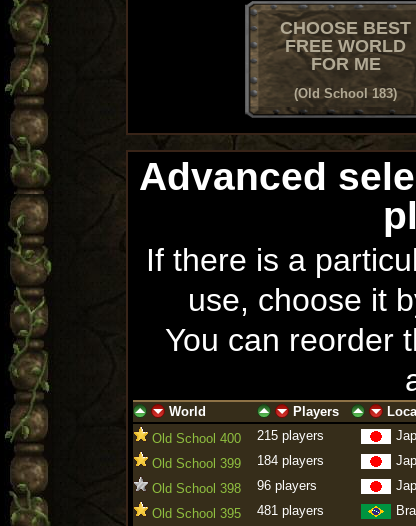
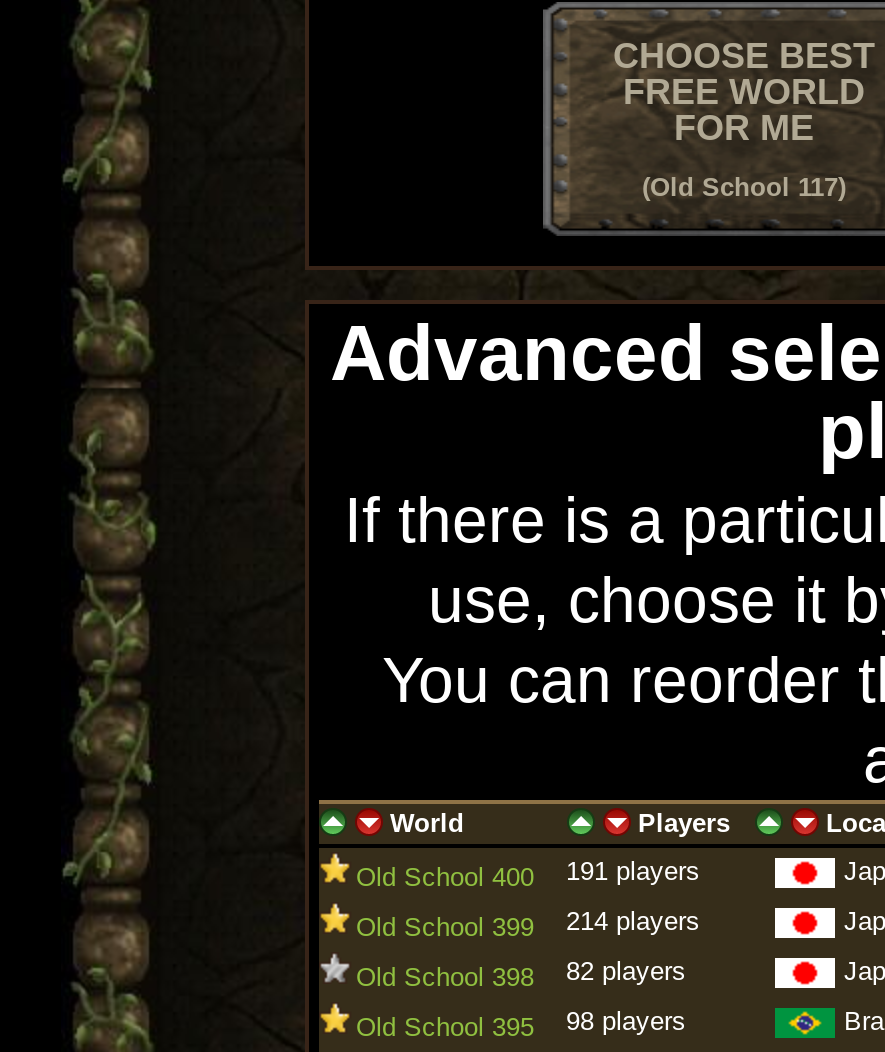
[294,86,397,101] (Old School 183) -> [642,172,846,202] (Old School 117)
[151,428,323,446] Old School 400 215 players -> [356,856,700,892] Old School 400 191 players
[151,453,323,471] Old School 399 184 players -> [356,906,700,942] Old School 399 214 players
[151,478,316,496] Old School 398 96 players -> [356,956,686,992] Old School 398 82 players
[151,503,323,521] Old School 395 481 players -> [356,1006,686,1042] Old School 395 98 players

